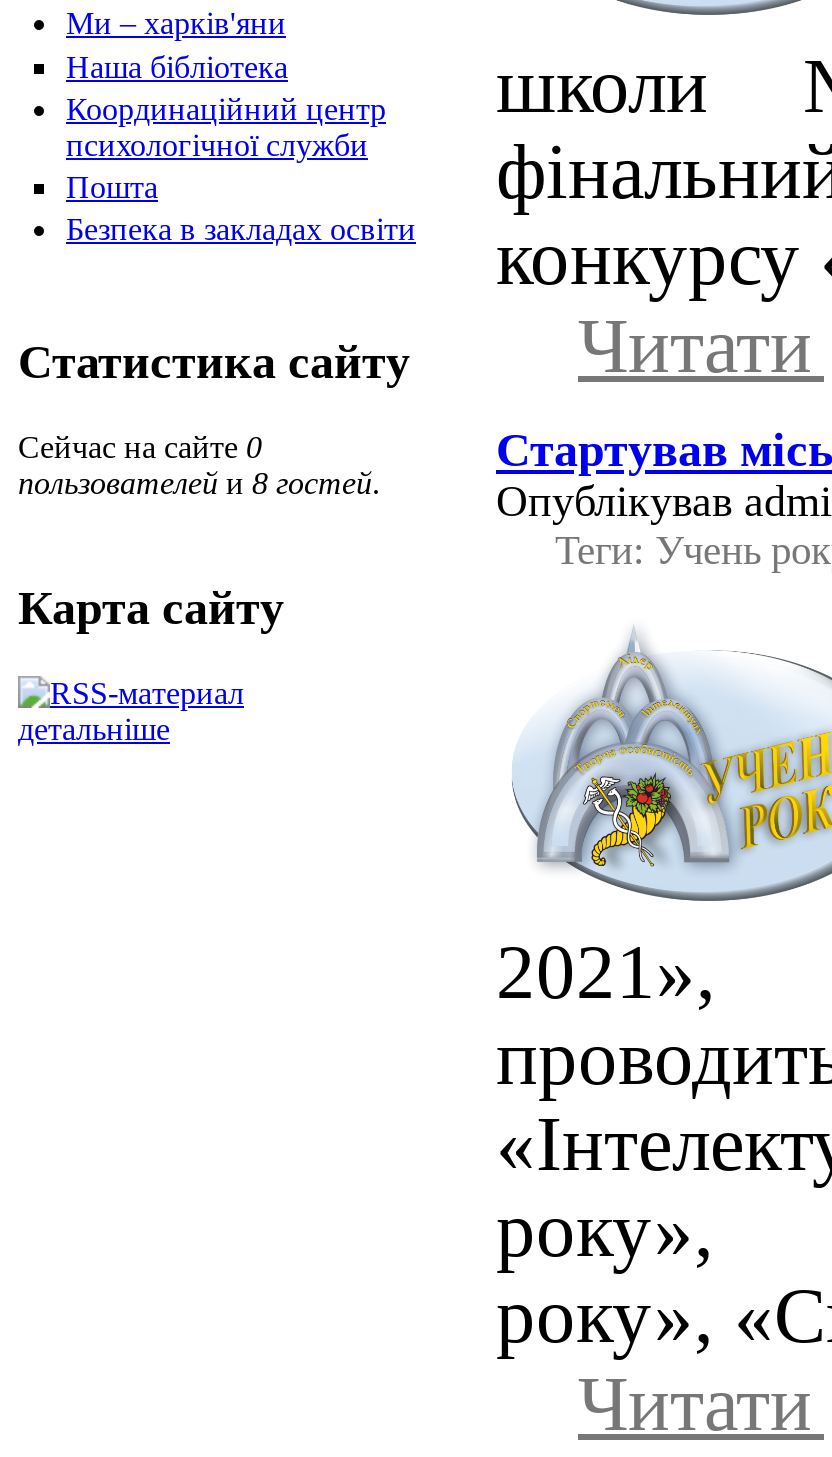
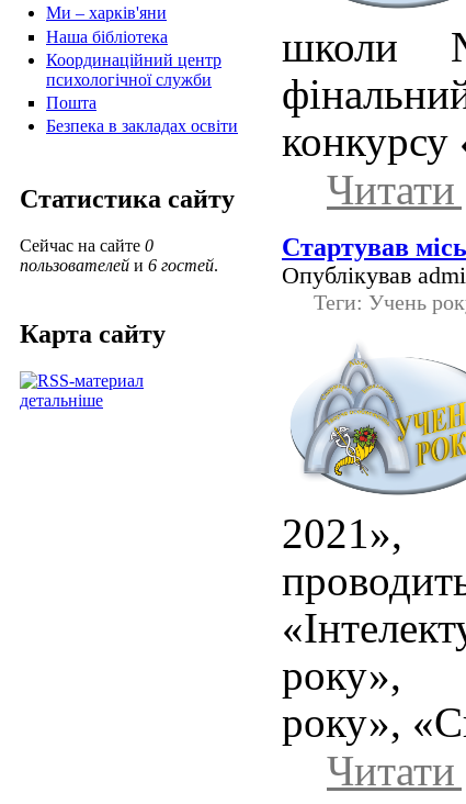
[18,466,380,500] пользователей и 8 гостей. -> [20,256,218,275] пользователей и 6 гостей.

